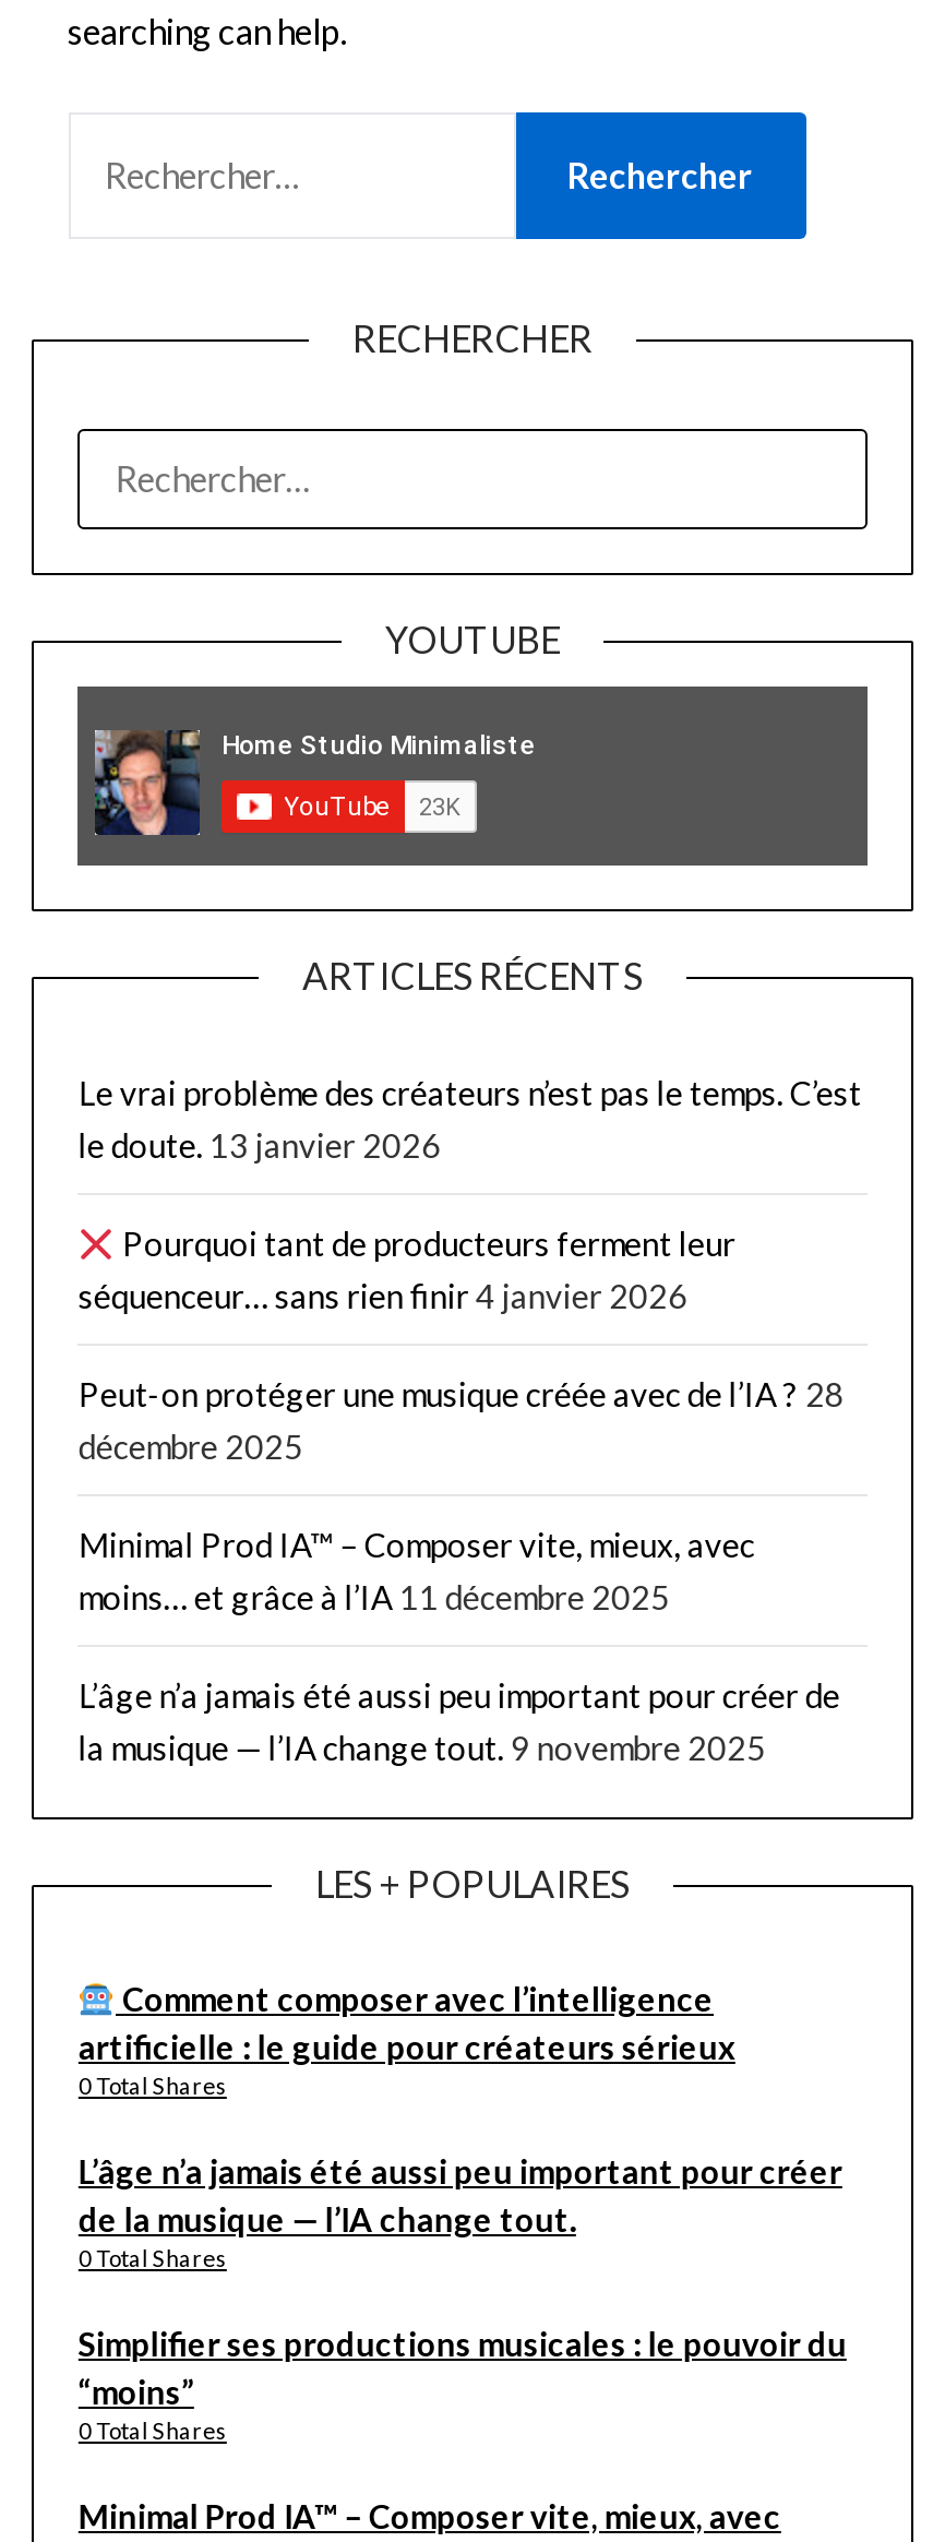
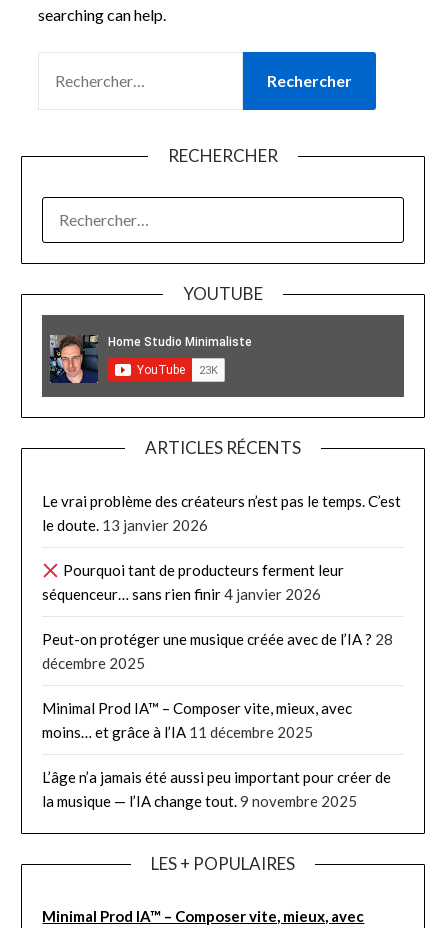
[78,1979,847,2444] Comment composer avec l’intelligence | artificielle : le guide pour créateurs sérieux | 0 Total Shares | L’âge n’a jamais été aussi peu important pour créer | de la musique — l’IA change tout. | 0 Total Shares | Simplifier ses productions musicales : le pouvoir du | “moins” | 0 Total Shares -> none

